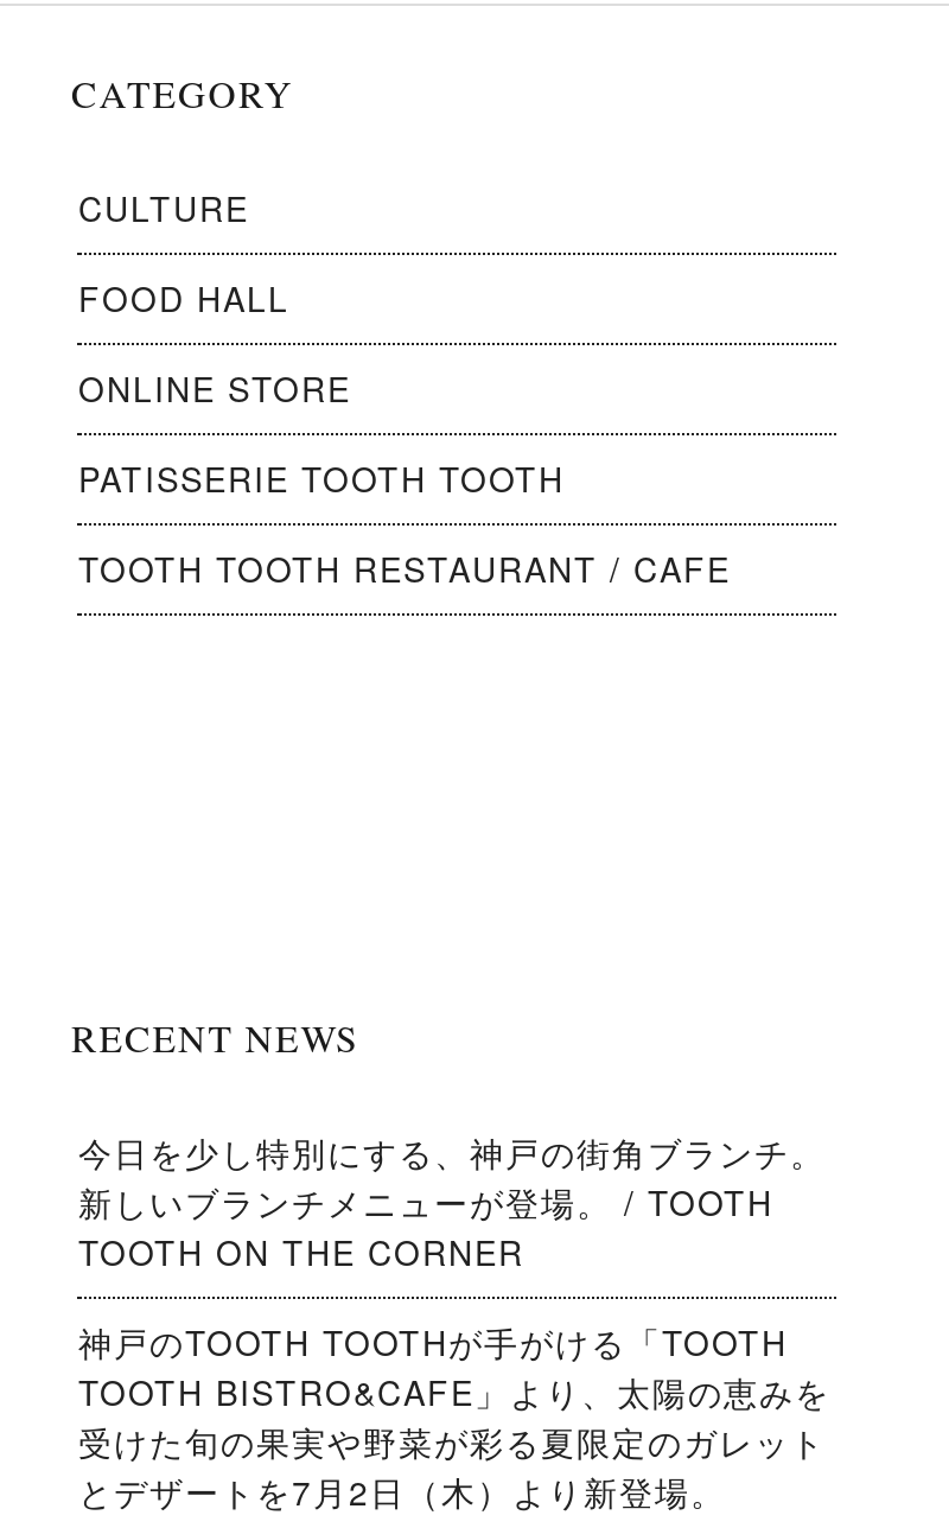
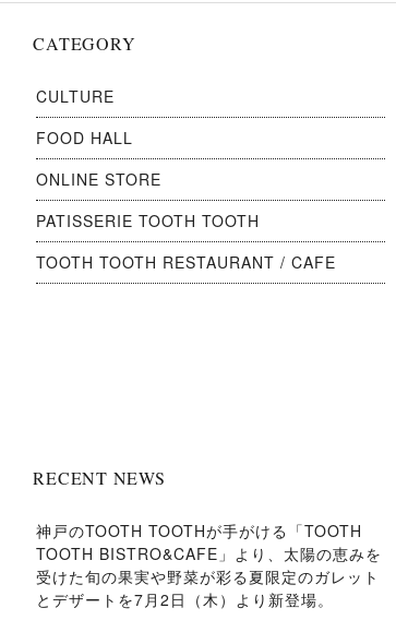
[78,1127,826,1274] 今日を少し特別にする、神戸の街角ブランチ。 | 新しいブランチメニューが登場。 / TOOTH | TOOTH ON THE CORNER -> none

